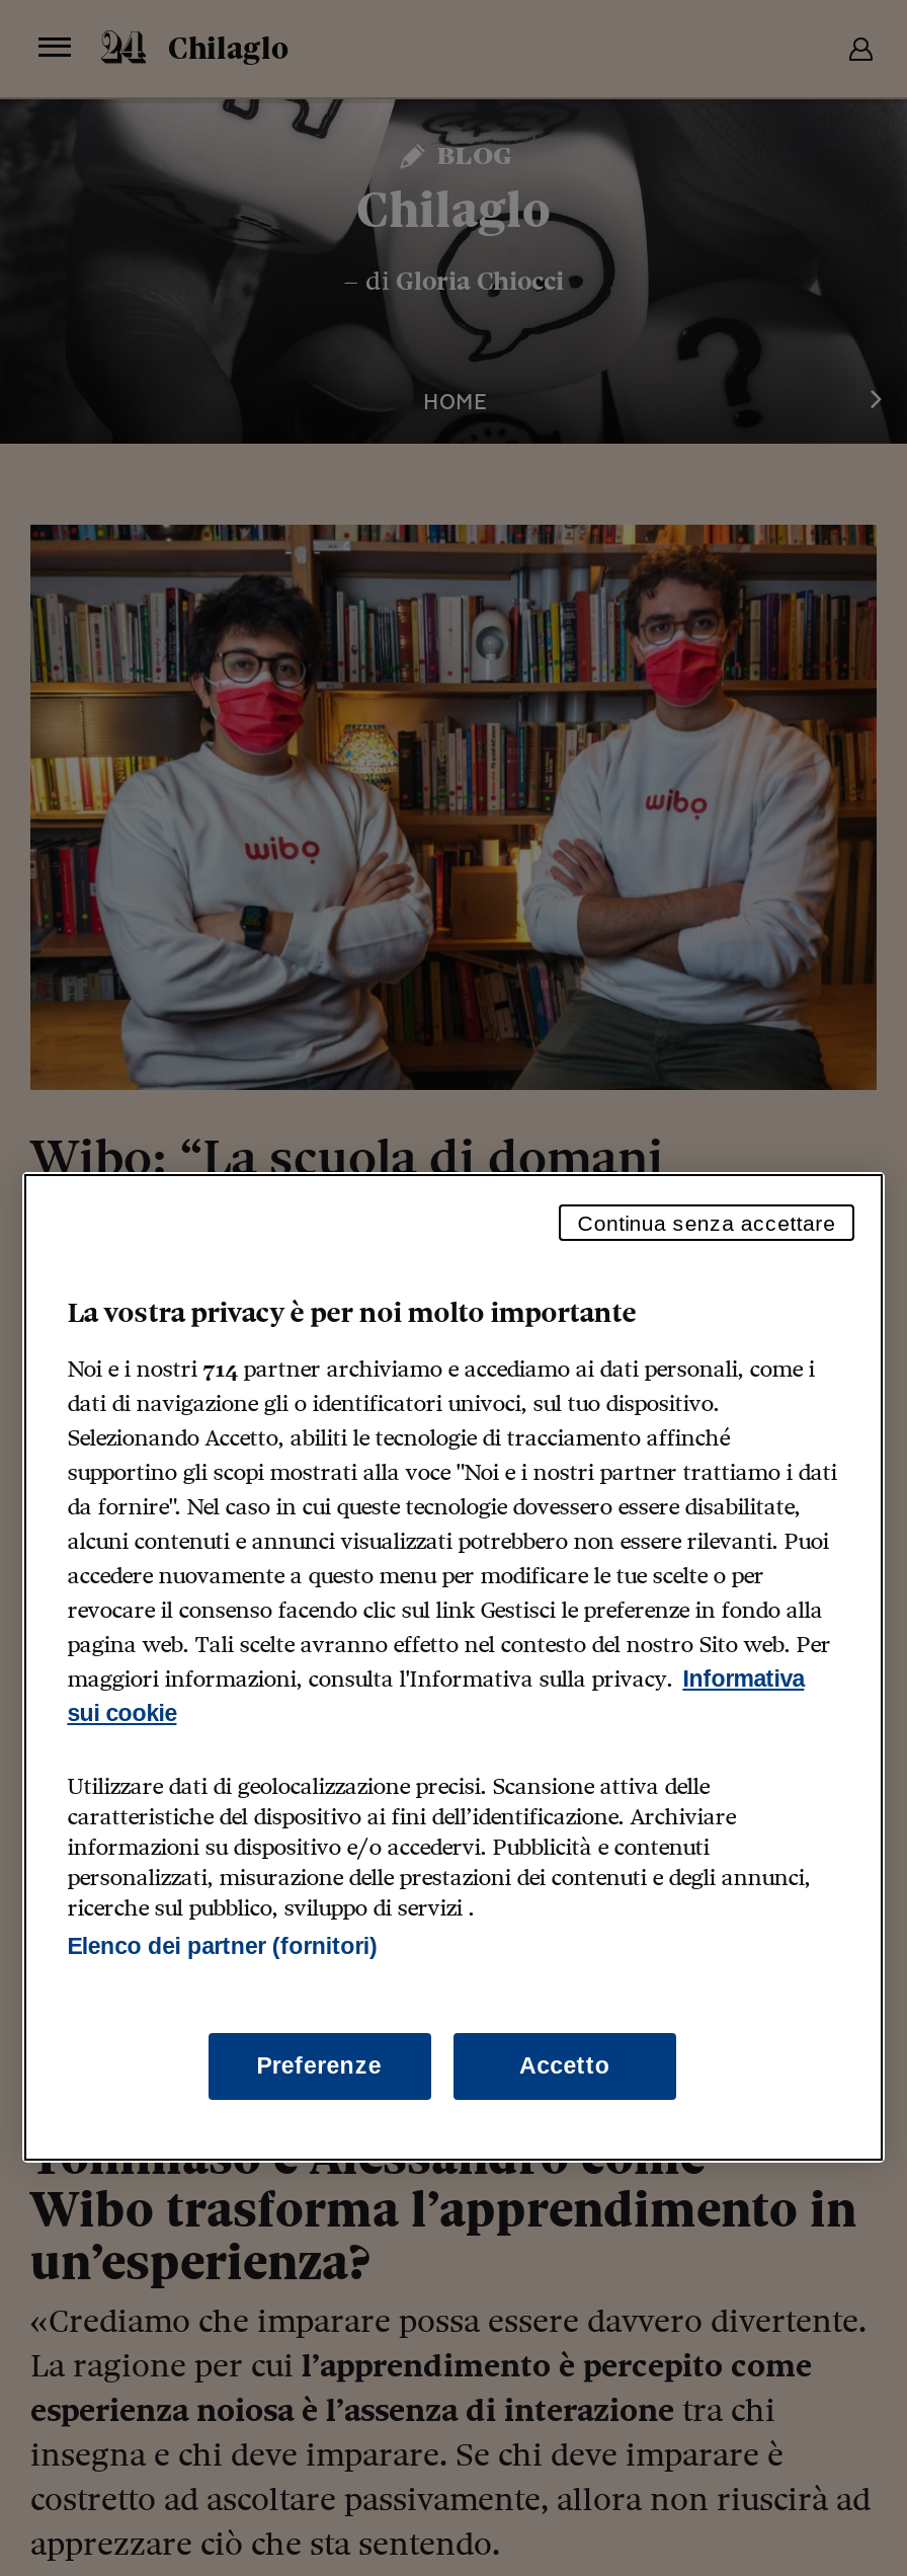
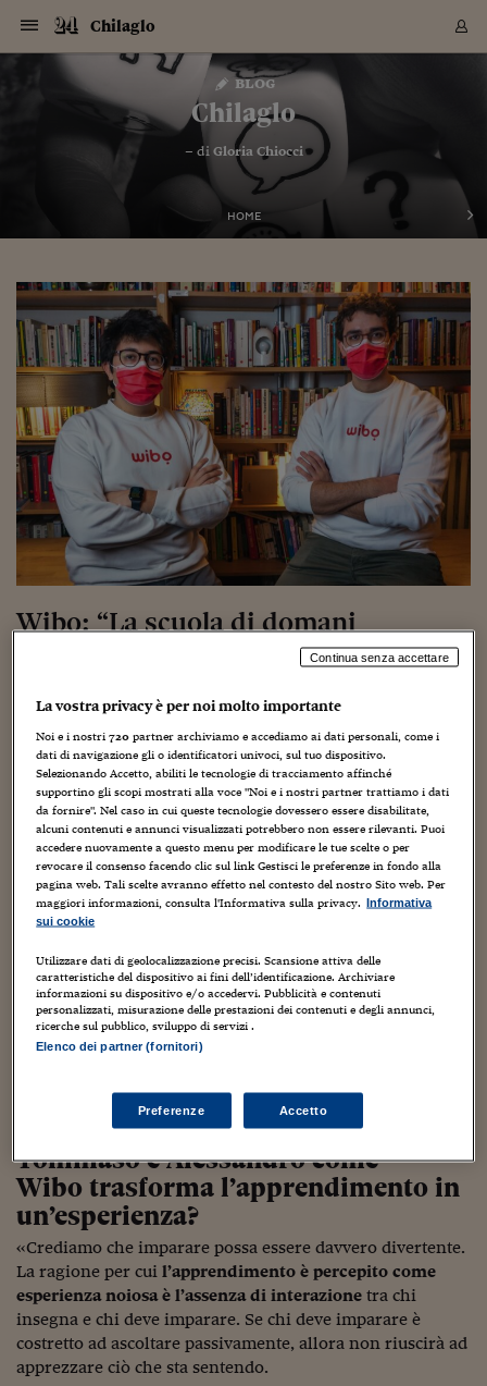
[67,1355,814,1385] Noi e i nostri 714 partner archiviamo e accediamo ai dati personali, come i -> [36,728,439,744] Noi e i nostri 720 partner archiviamo e accediamo ai dati personali, come i

